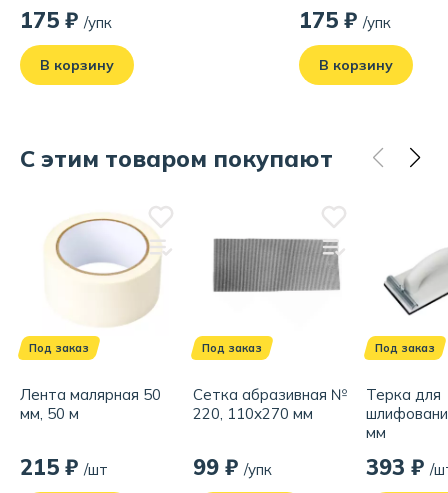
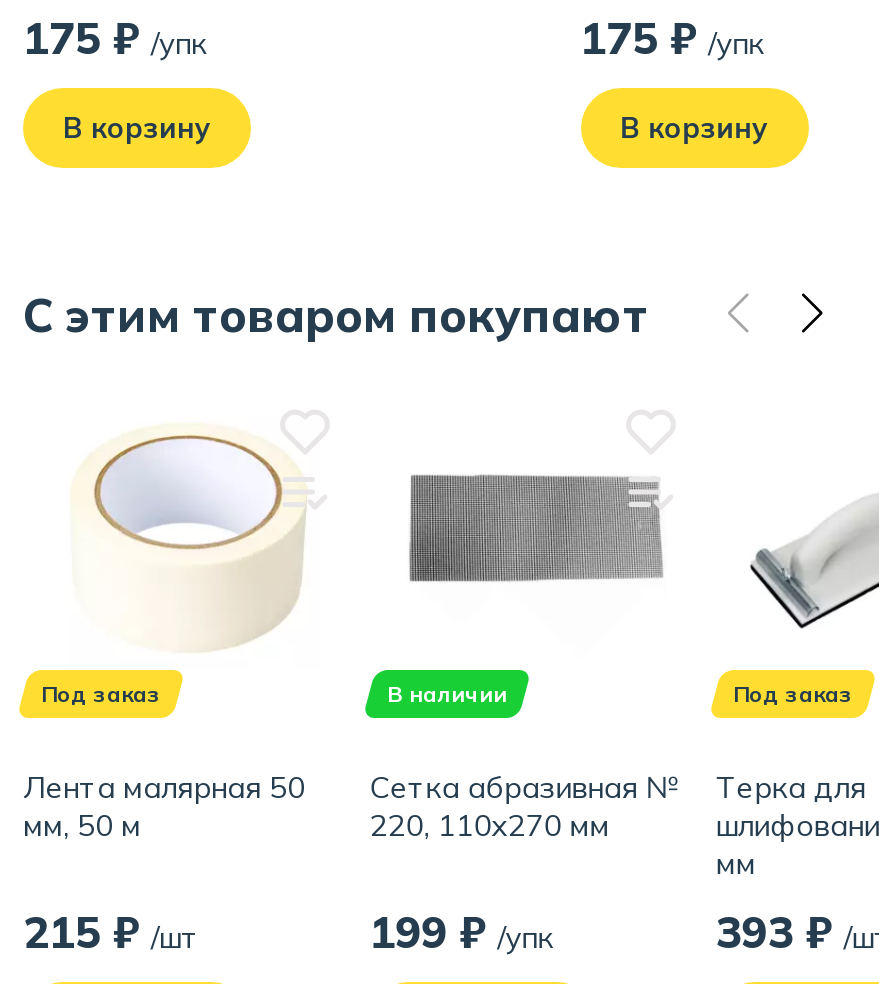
[202,341,262,355] Под заказ -> [387,680,507,708] В наличии
[193,453,272,481] 99 ₽ /упк -> [369,904,553,960] 199 ₽ /упк

